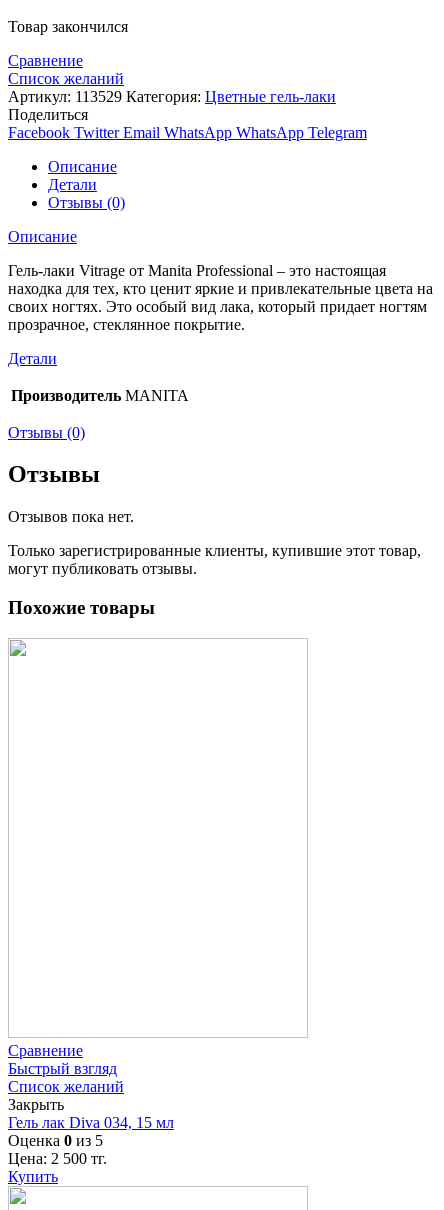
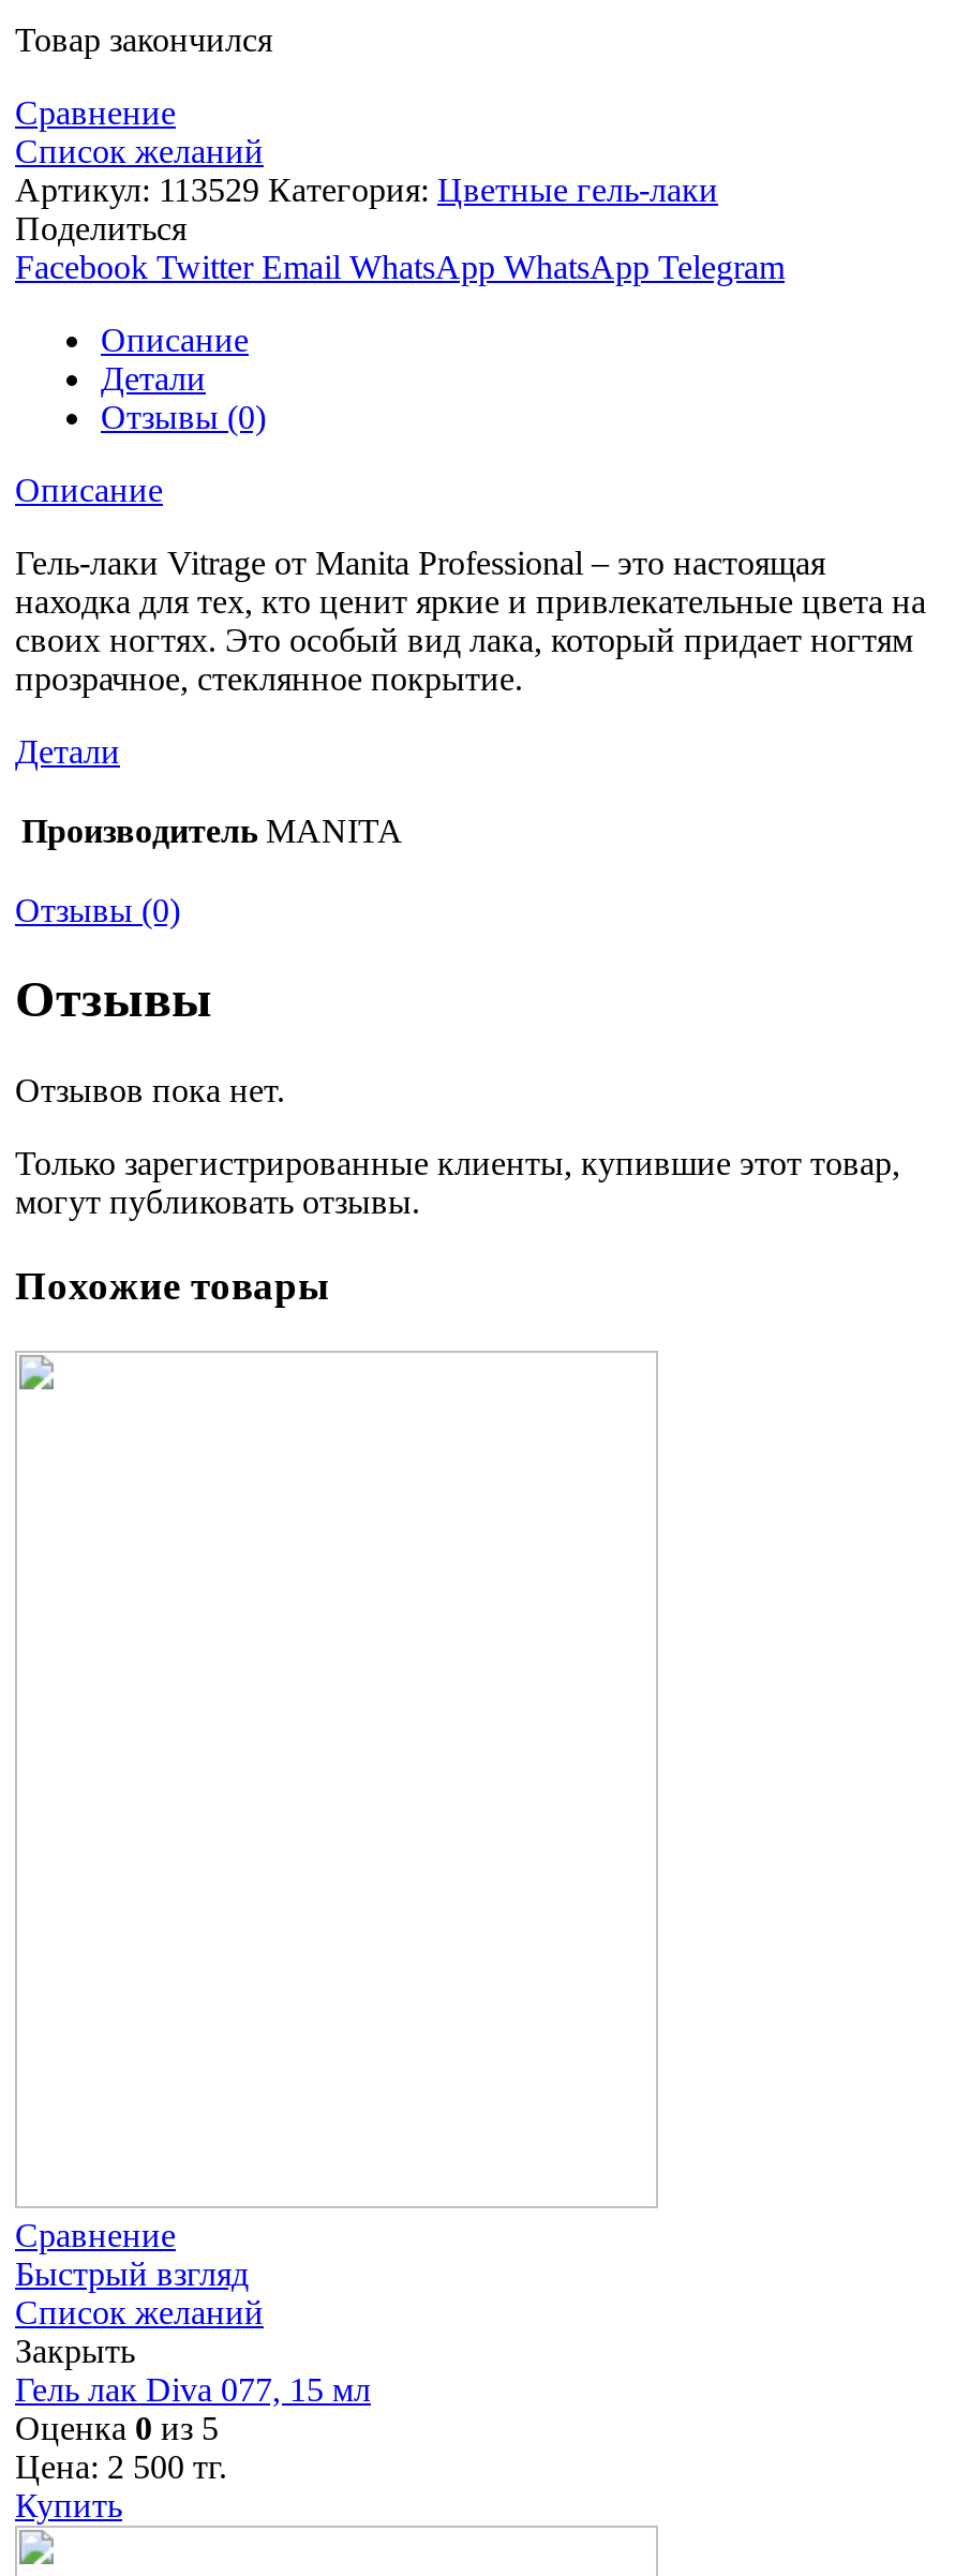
[8,1114,174,1131] Гель лак Diva 034, 15 мл -> [15,2371,371,2407] Гель лак Diva 077, 15 мл

